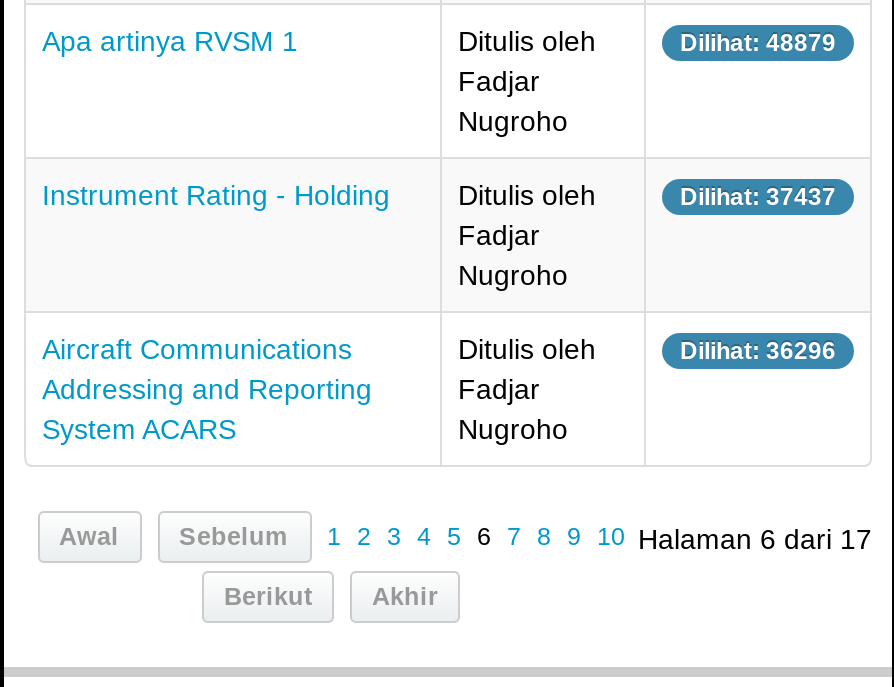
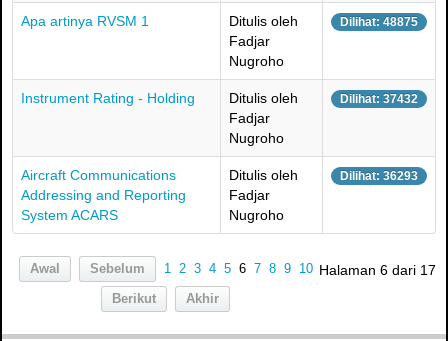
[680,29,836,57] Dilihat: 48879 -> [340,15,418,29] Dilihat: 48875
[680,183,836,211] Dilihat: 37437 -> [340,92,418,106] Dilihat: 37432
[680,337,836,365] Dilihat: 36296 -> [340,169,418,183] Dilihat: 36293

